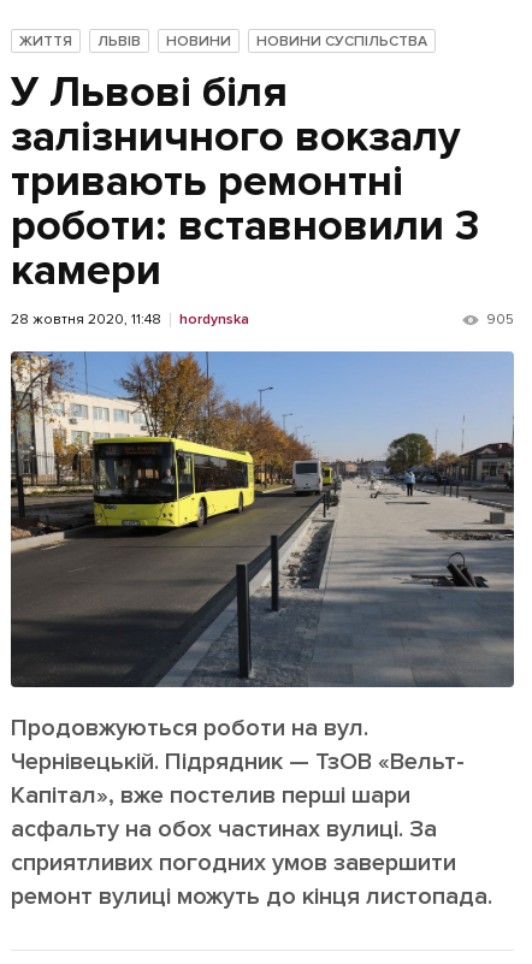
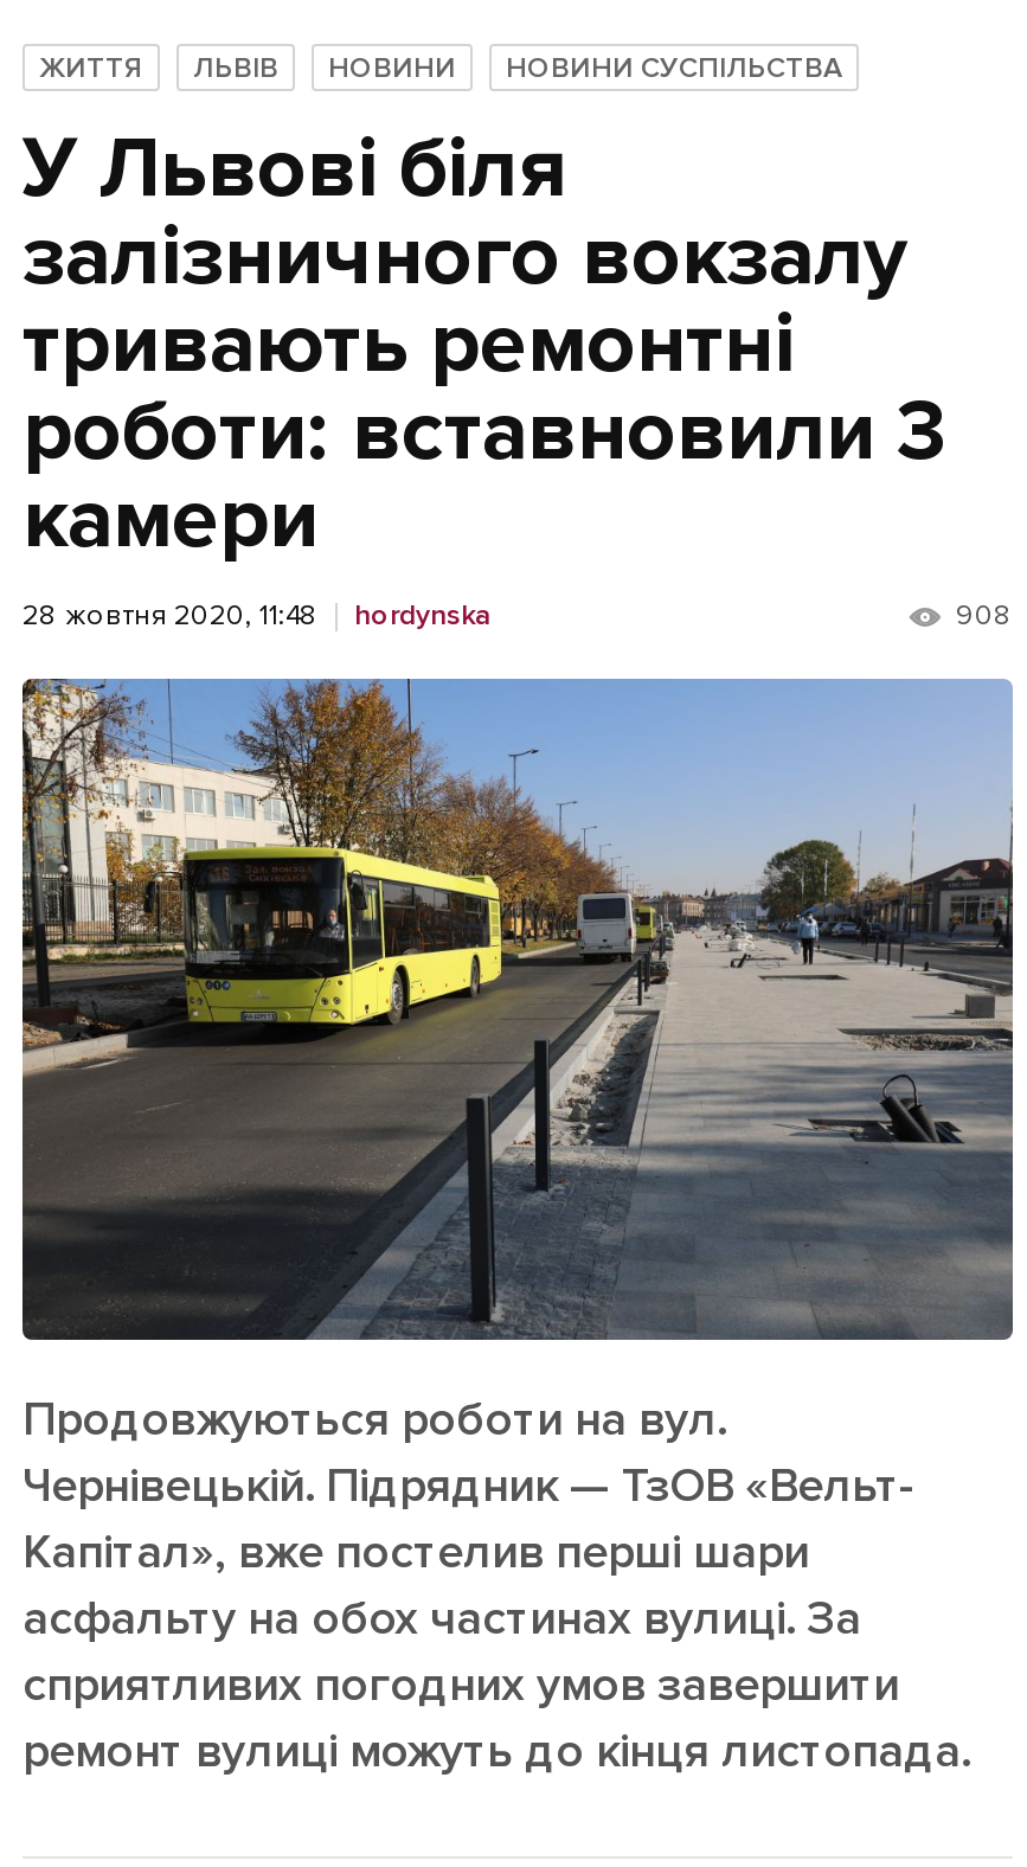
[486,311,514,329] 905 -> [956,599,1013,634] 908

